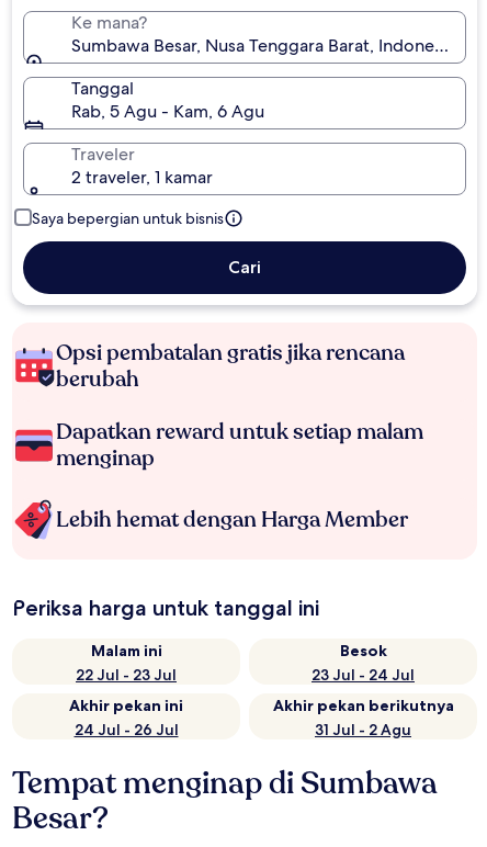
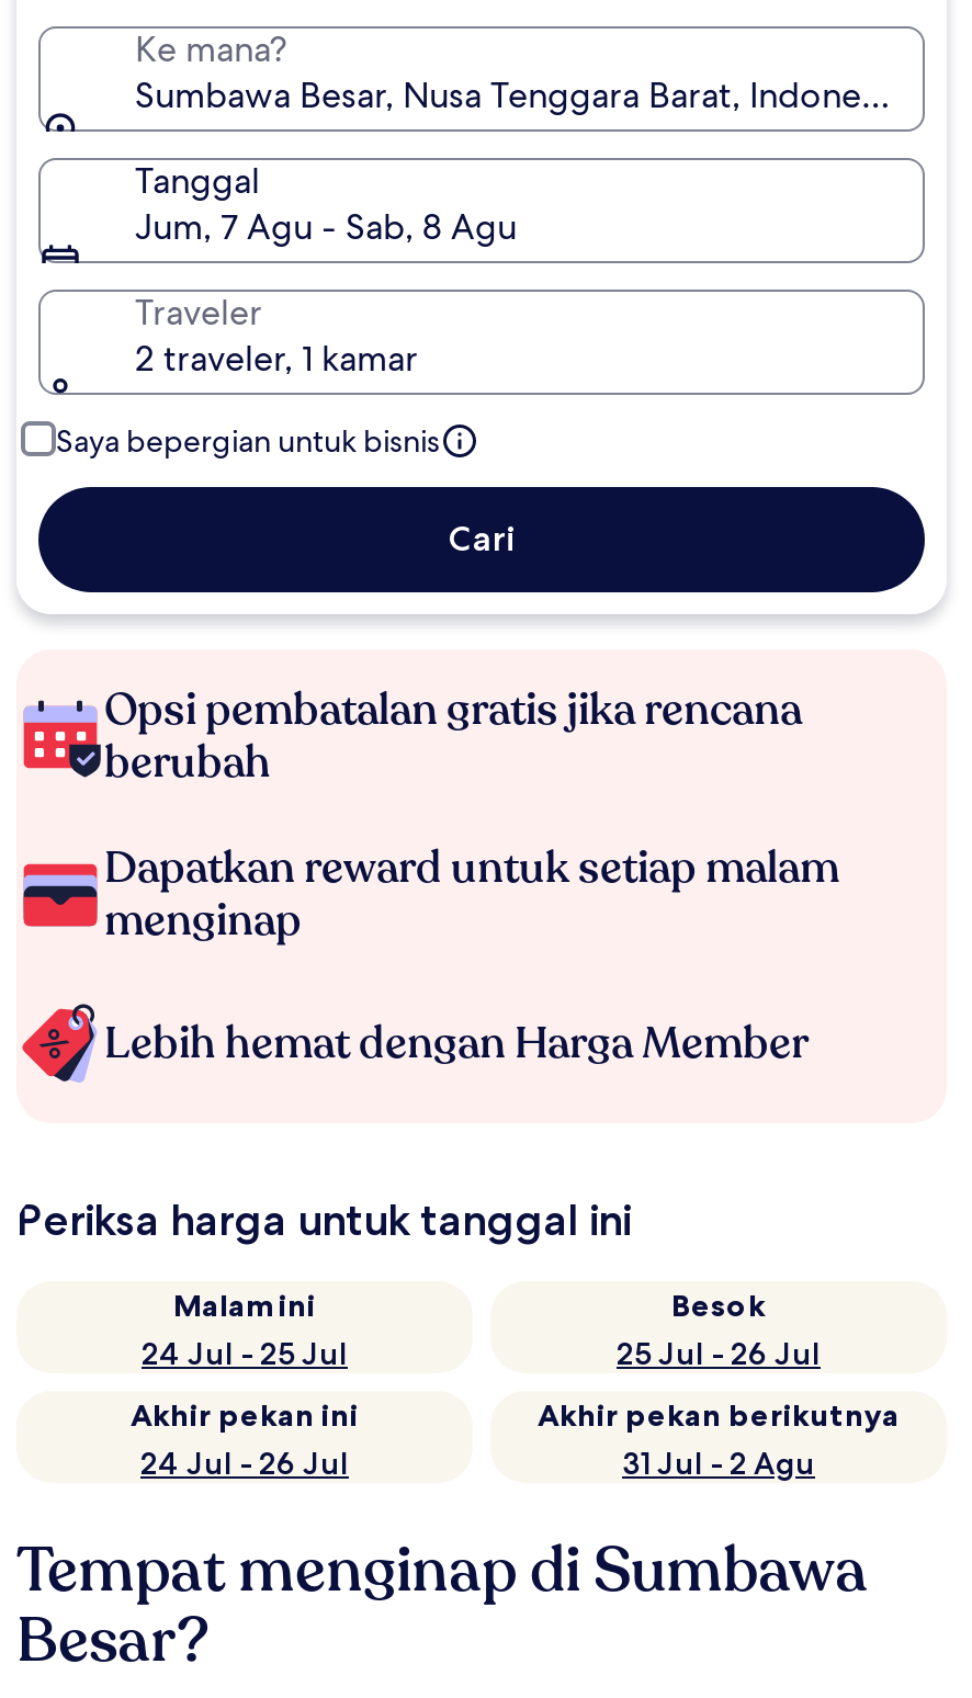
[71,100,264,123] Rab, 5 Agu - Kam, 6 Agu -> [135,204,517,250] Jum, 7 Agu - Sab, 8 Agu
[76,665,177,685] 22 Jul - 23 Jul -> [142,1334,348,1373] 24 Jul - 25 Jul
[312,665,415,685] 23 Jul - 24 Jul -> [617,1334,821,1373] 25 Jul - 26 Jul

